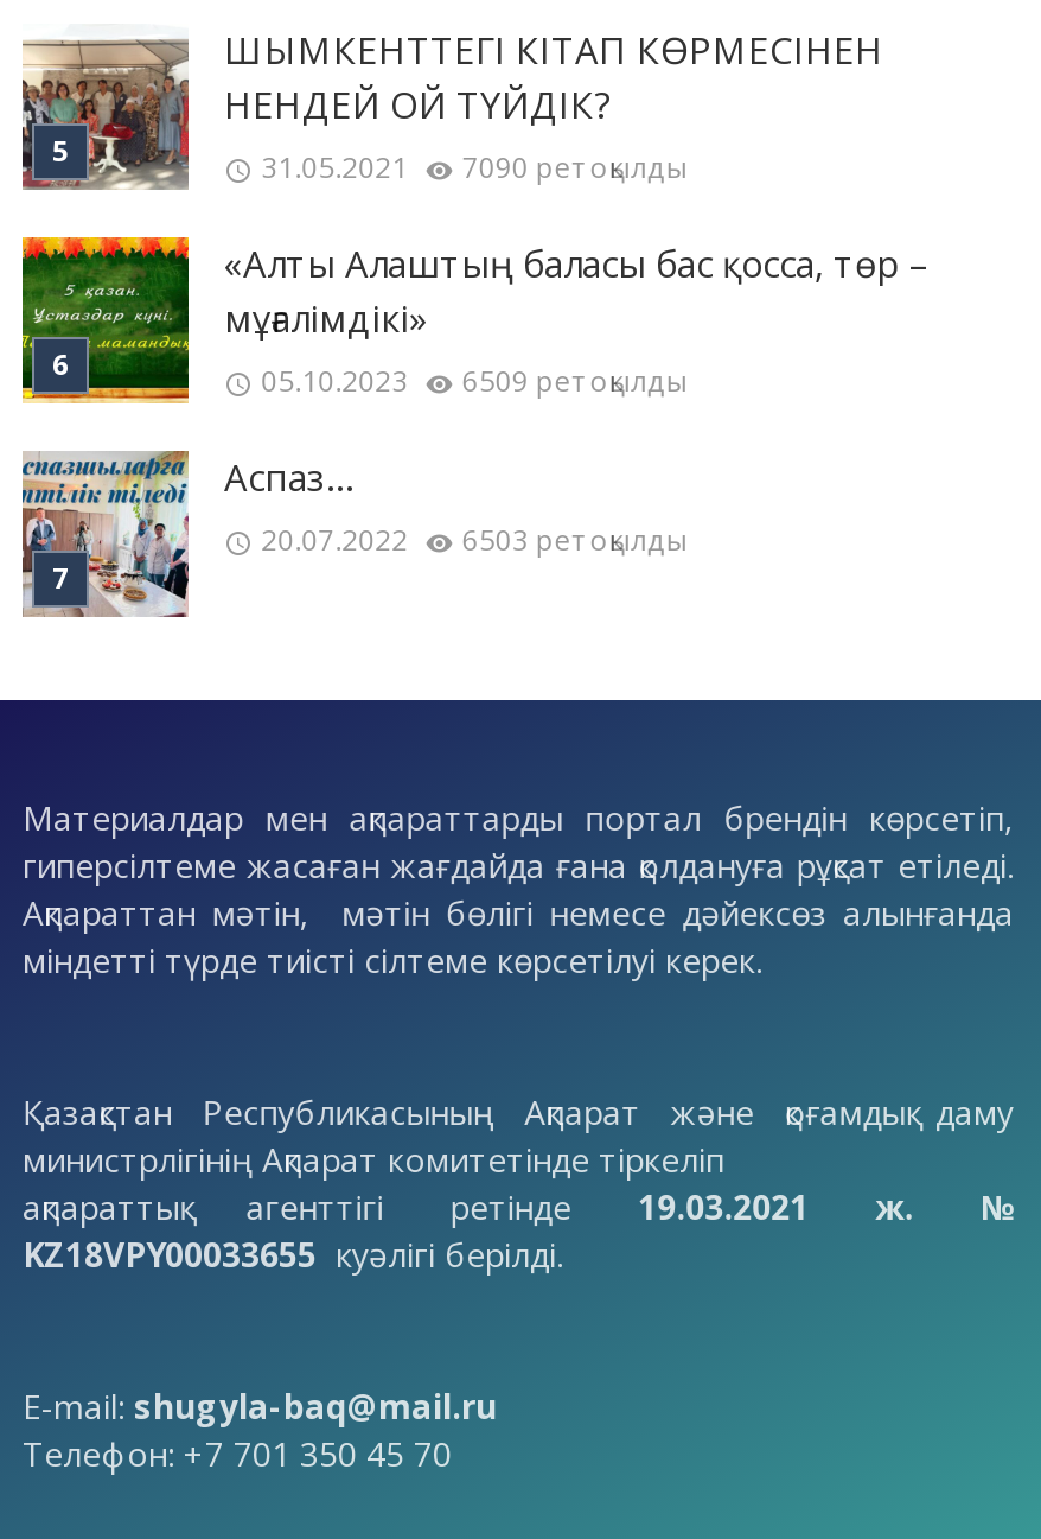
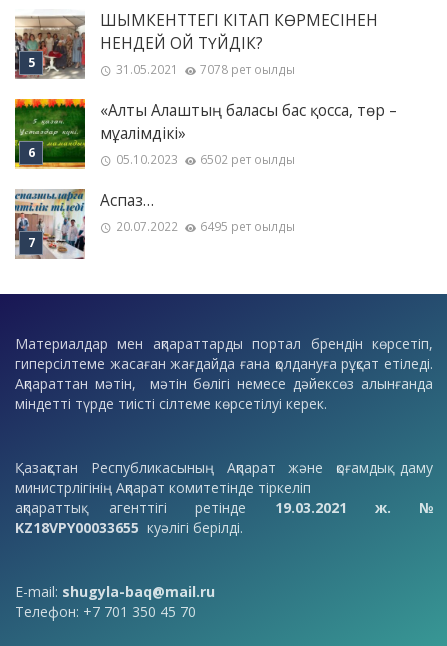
[261,148,687,188] 31.05.2021 7090 рет оқылды -> [116,61,295,78] 31.05.2021 7078 рет оқылды
[261,362,687,402] 05.10.2023 6509 рет оқылды -> [116,151,295,168] 05.10.2023 6502 рет оқылды
[261,521,687,561] 20.07.2022 6503 рет оқылды -> [116,218,295,235] 20.07.2022 6495 рет оқылды

